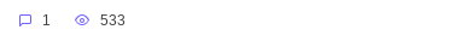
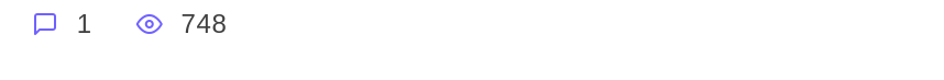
[100,12,125,29] 533 -> [181,10,227,41] 748

